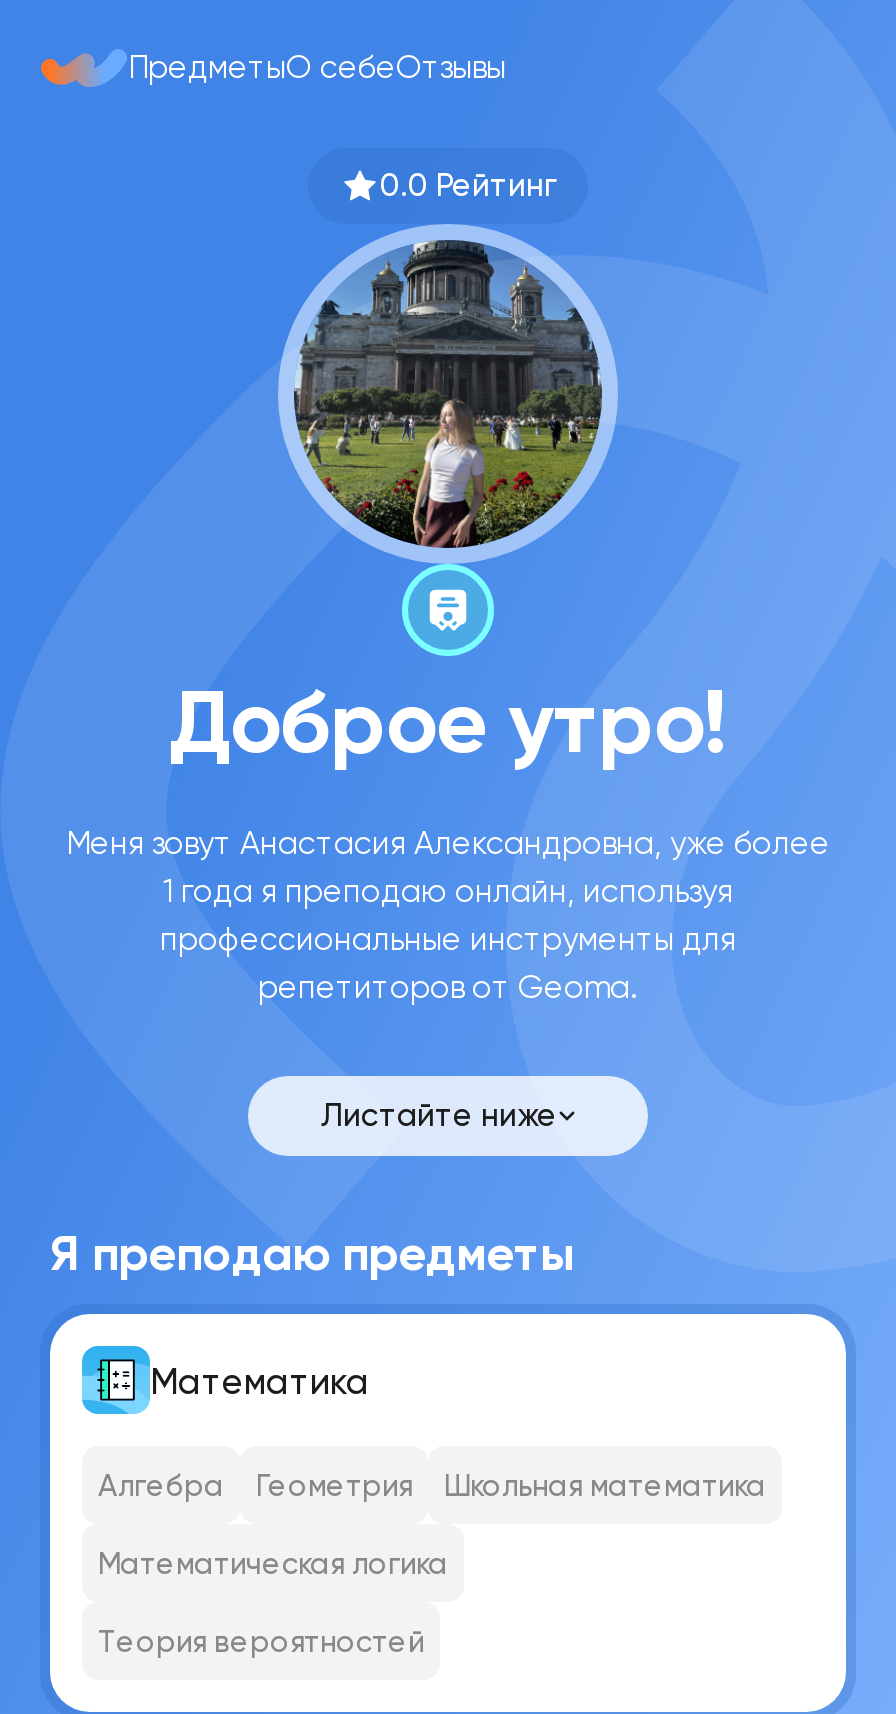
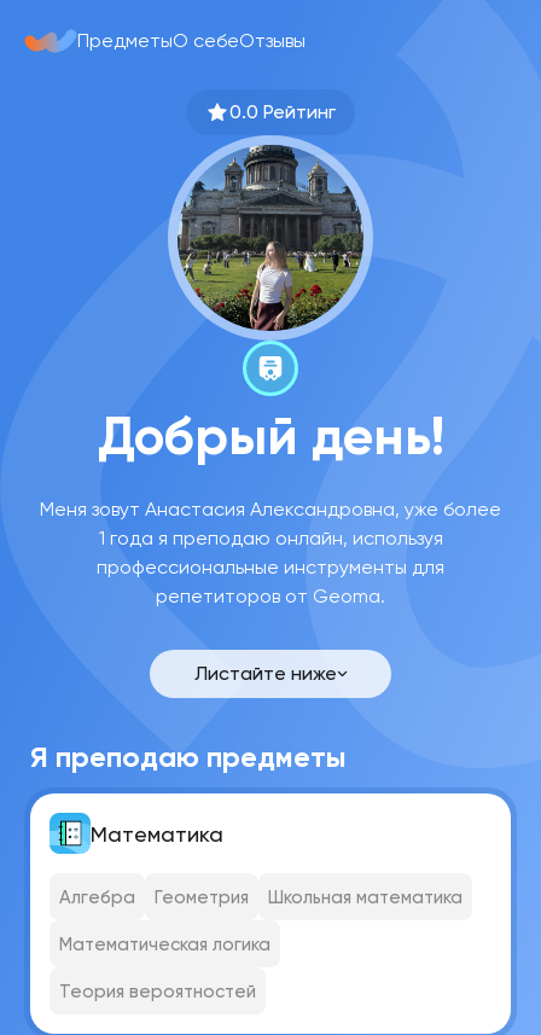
[170,668,726,776] Доброе утро! -> [97,403,444,469] Добрый день!

